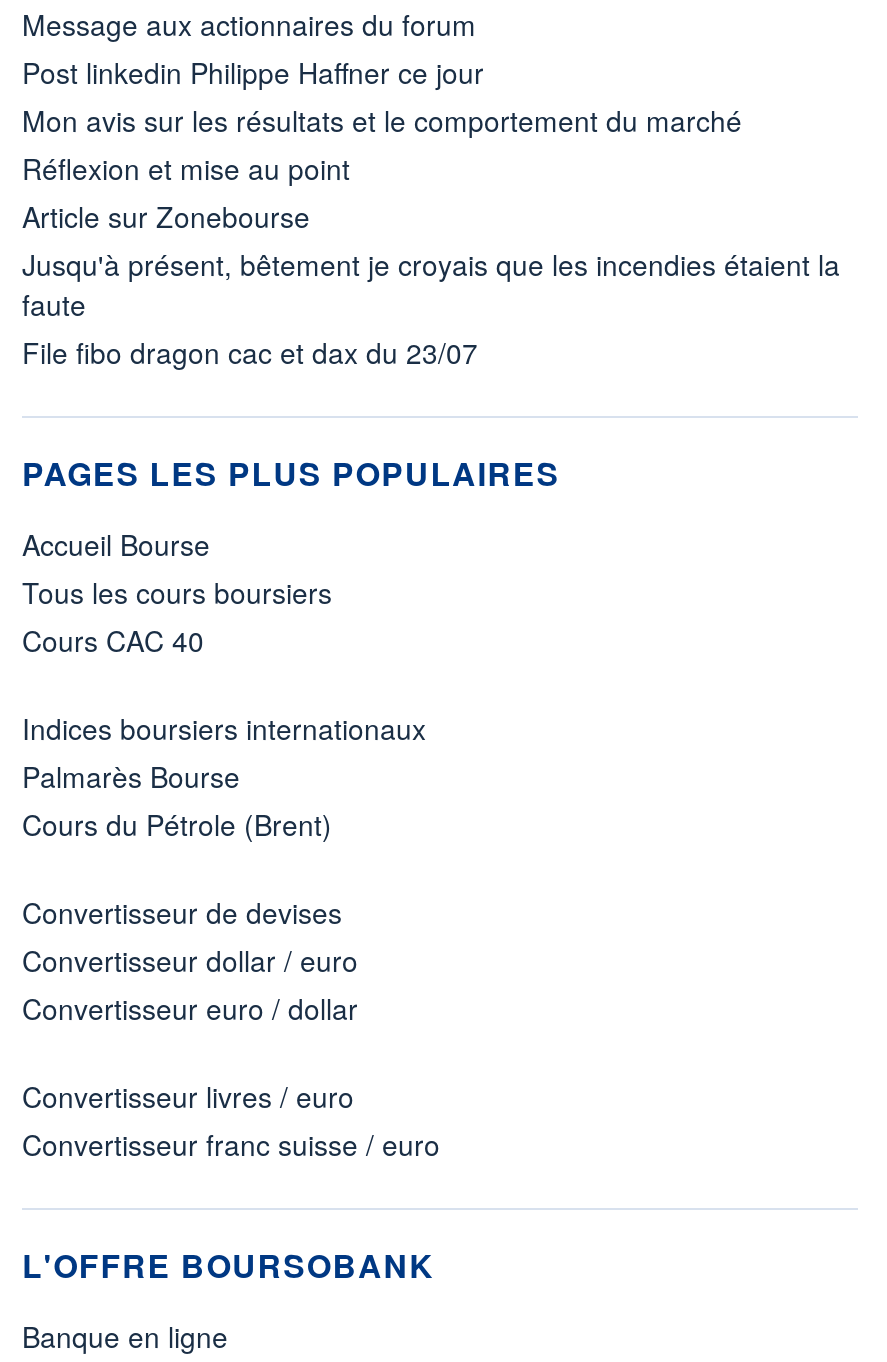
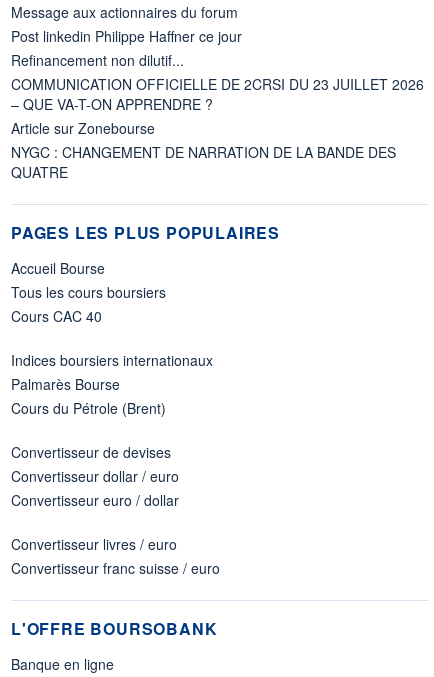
[22,100,742,188] Mon avis sur les résultats et le comportement du marché | Réflexion et mise au point -> [11,50,424,114] Refinancement non dilutif... | COMMUNICATION OFFICIELLE DE 2CRSI DU 23 JUILLET 2026 | – QUE VA-T-ON APPRENDRE ?
moved [22,196,310,236] -> [11,118,155,138]: Article sur Zonebourse
[22,244,840,372] Jusqu'à présent, bêtement je croyais que les incendies étaient la | faute | File fibo dragon cac et dax du 23/07 -> [11,142,396,182] NYGC : CHANGEMENT DE NARRATION DE LA BANDE DES | QUATRE

